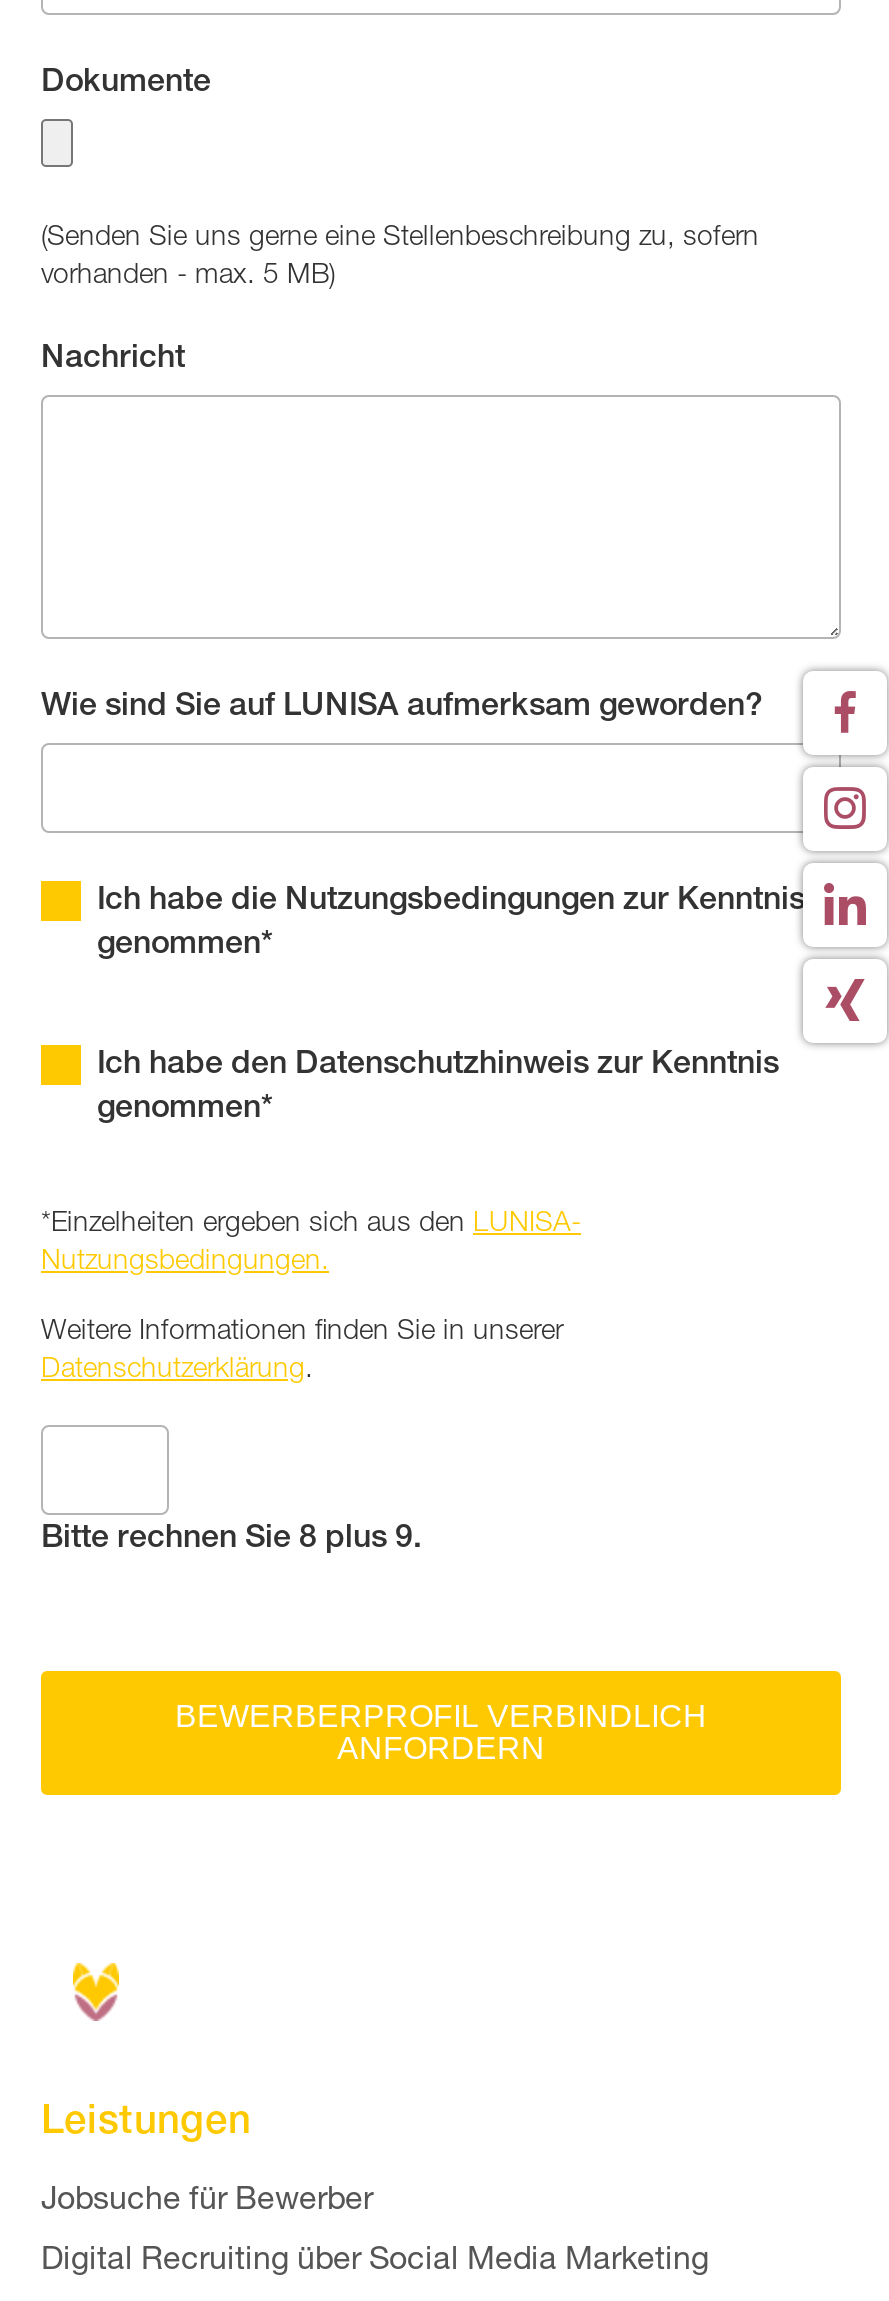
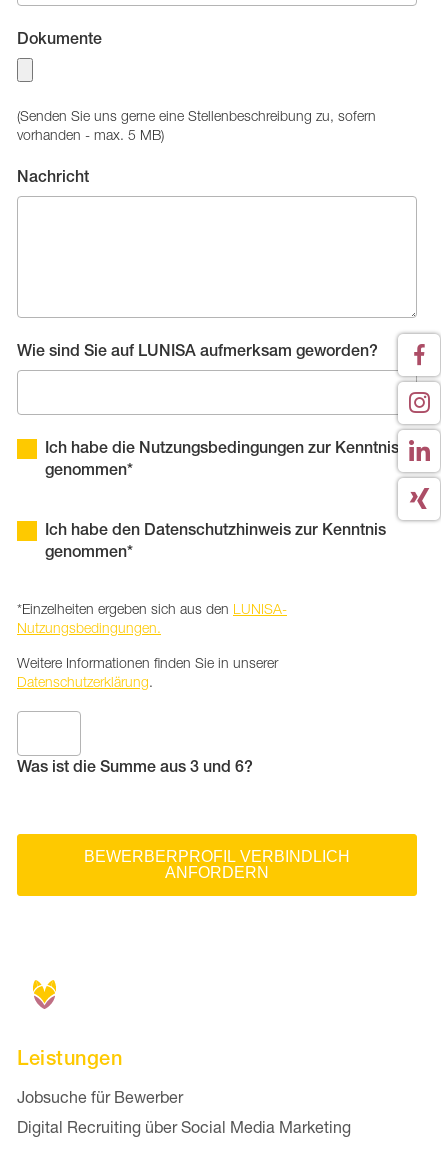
[41,1517,421,1555] Bitte rechnen Sie 8 plus 9. -> [17,757,253,776] Was ist die Summe aus 3 und 6?

